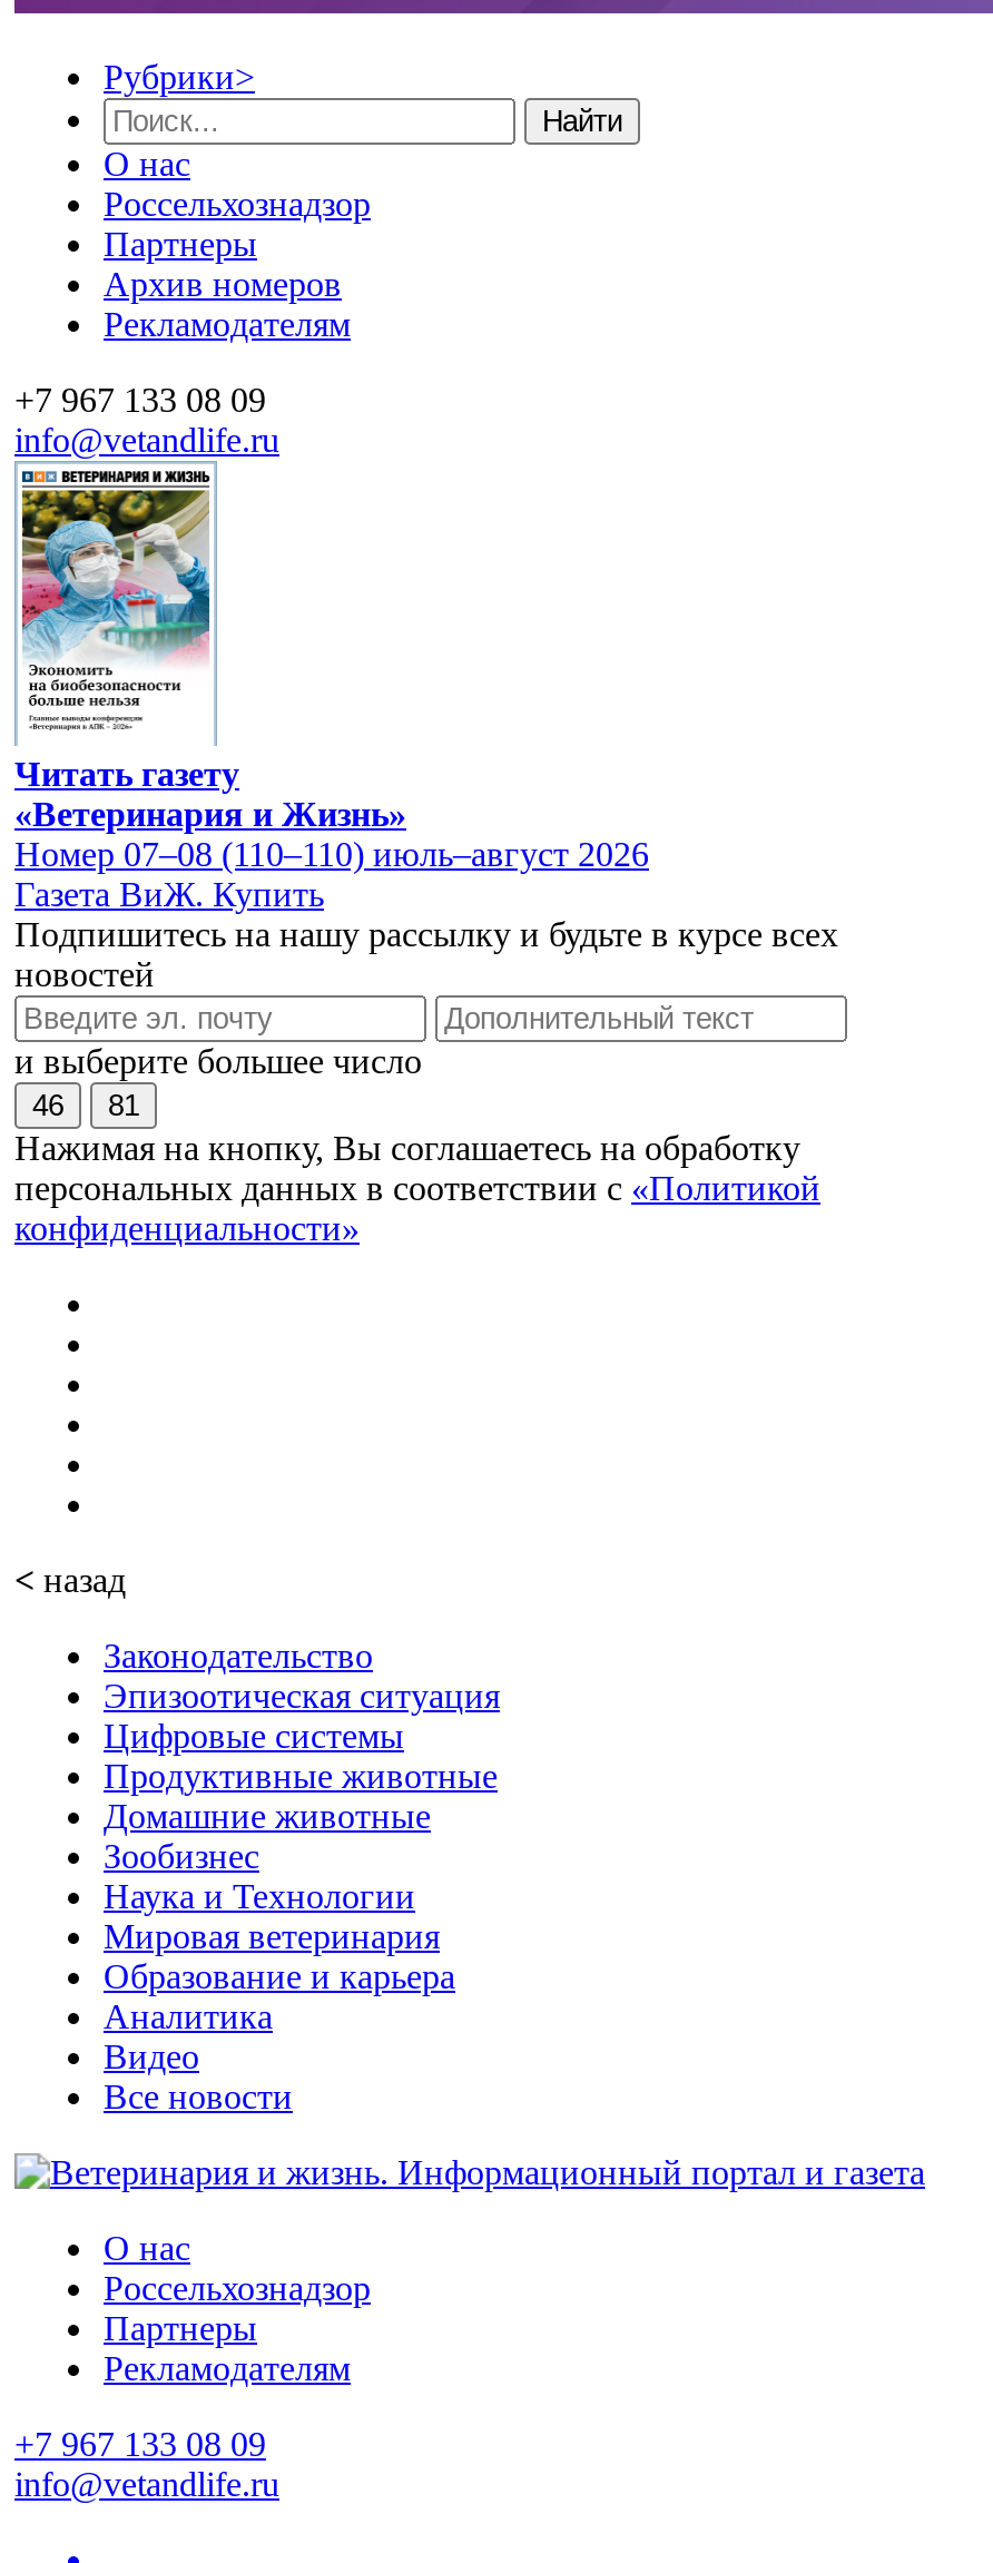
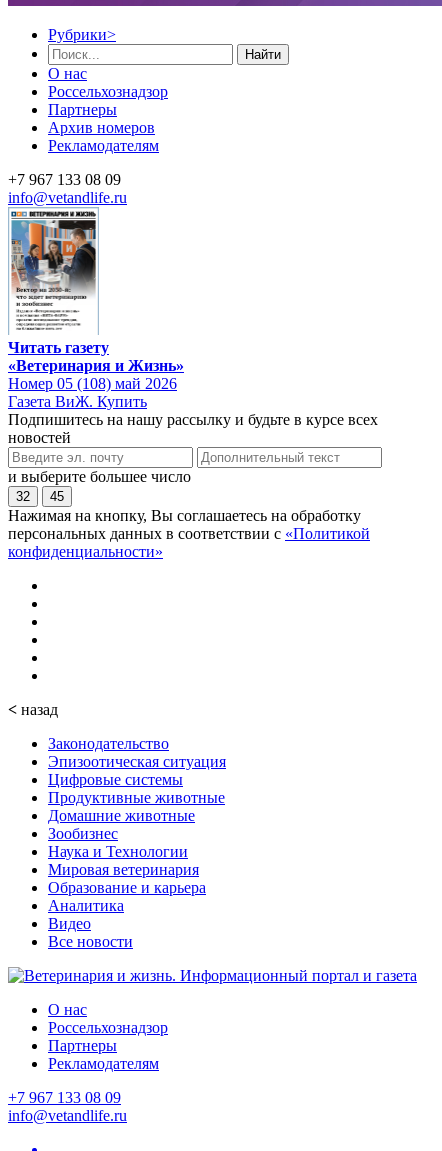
[19,488,210,735] [image] -> [11,219,97,331] [image]
[14,834,649,872] Номер 07–08 (110–110) июль–август 2026 -> [8,375,177,392] Номер 05 (108) май 2026
[32,1088,63,1121] 46 -> [16,489,30,504] 32
[108,1088,139,1121] 81 -> [50,489,64,504] 45

